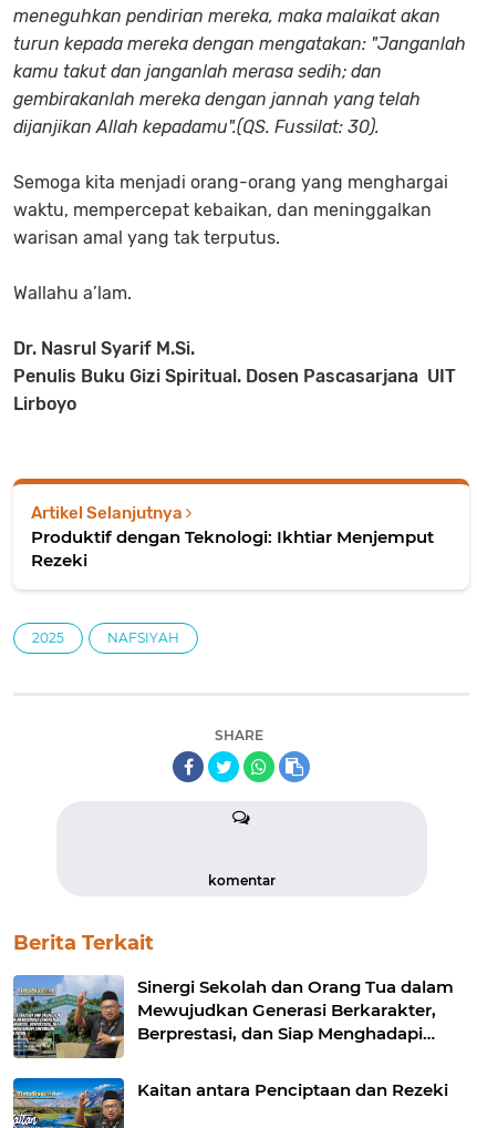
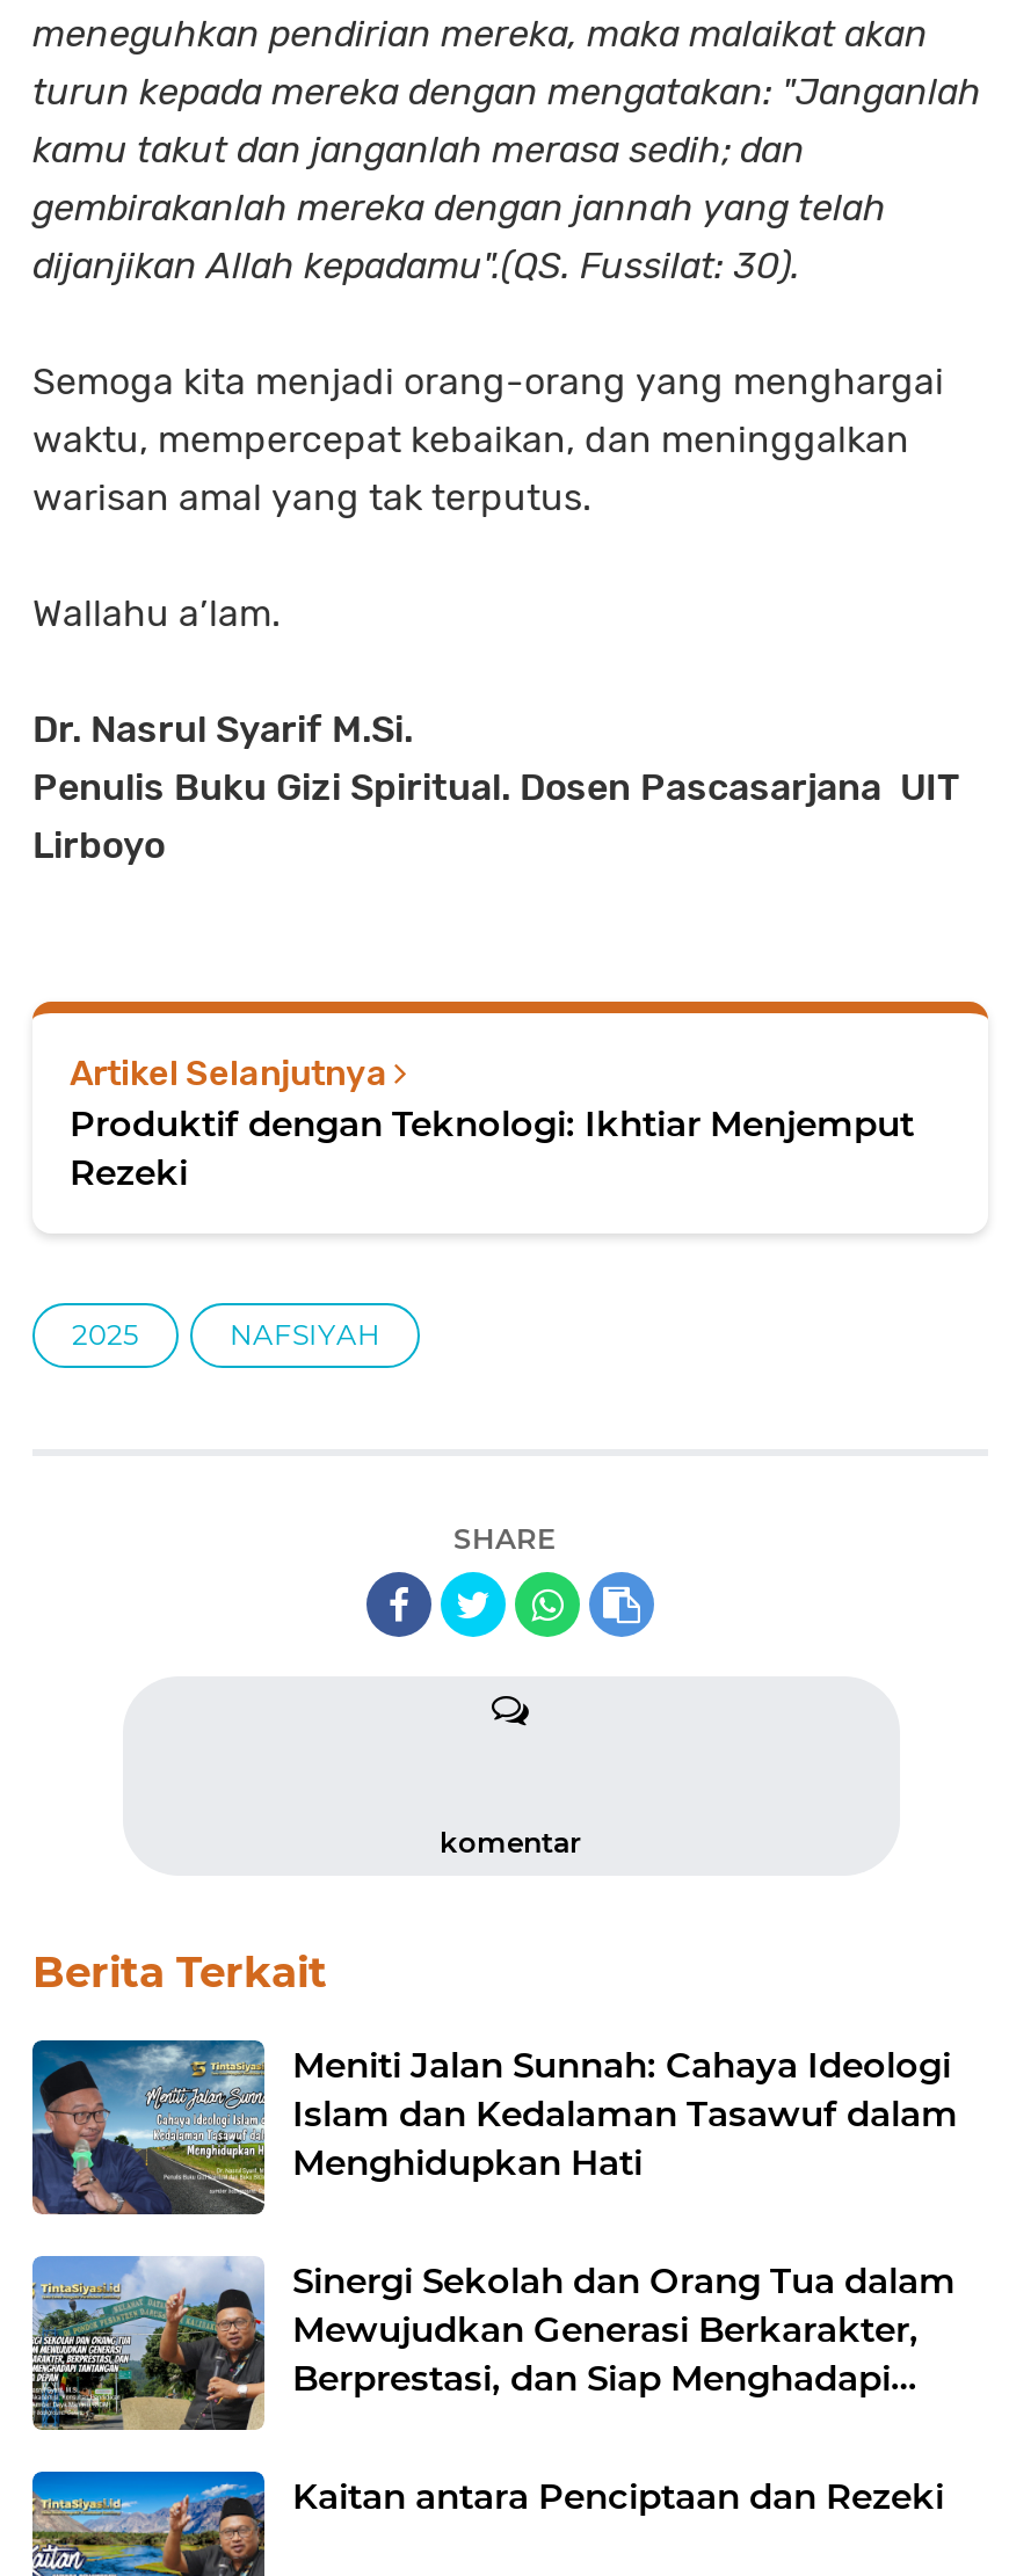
none -> [30,2038,958,2217] [image] | Meniti Jalan Sunnah: Cahaya Ideologi | Islam dan Kedalaman Tasawuf dalam | Menghidupkan Hati

